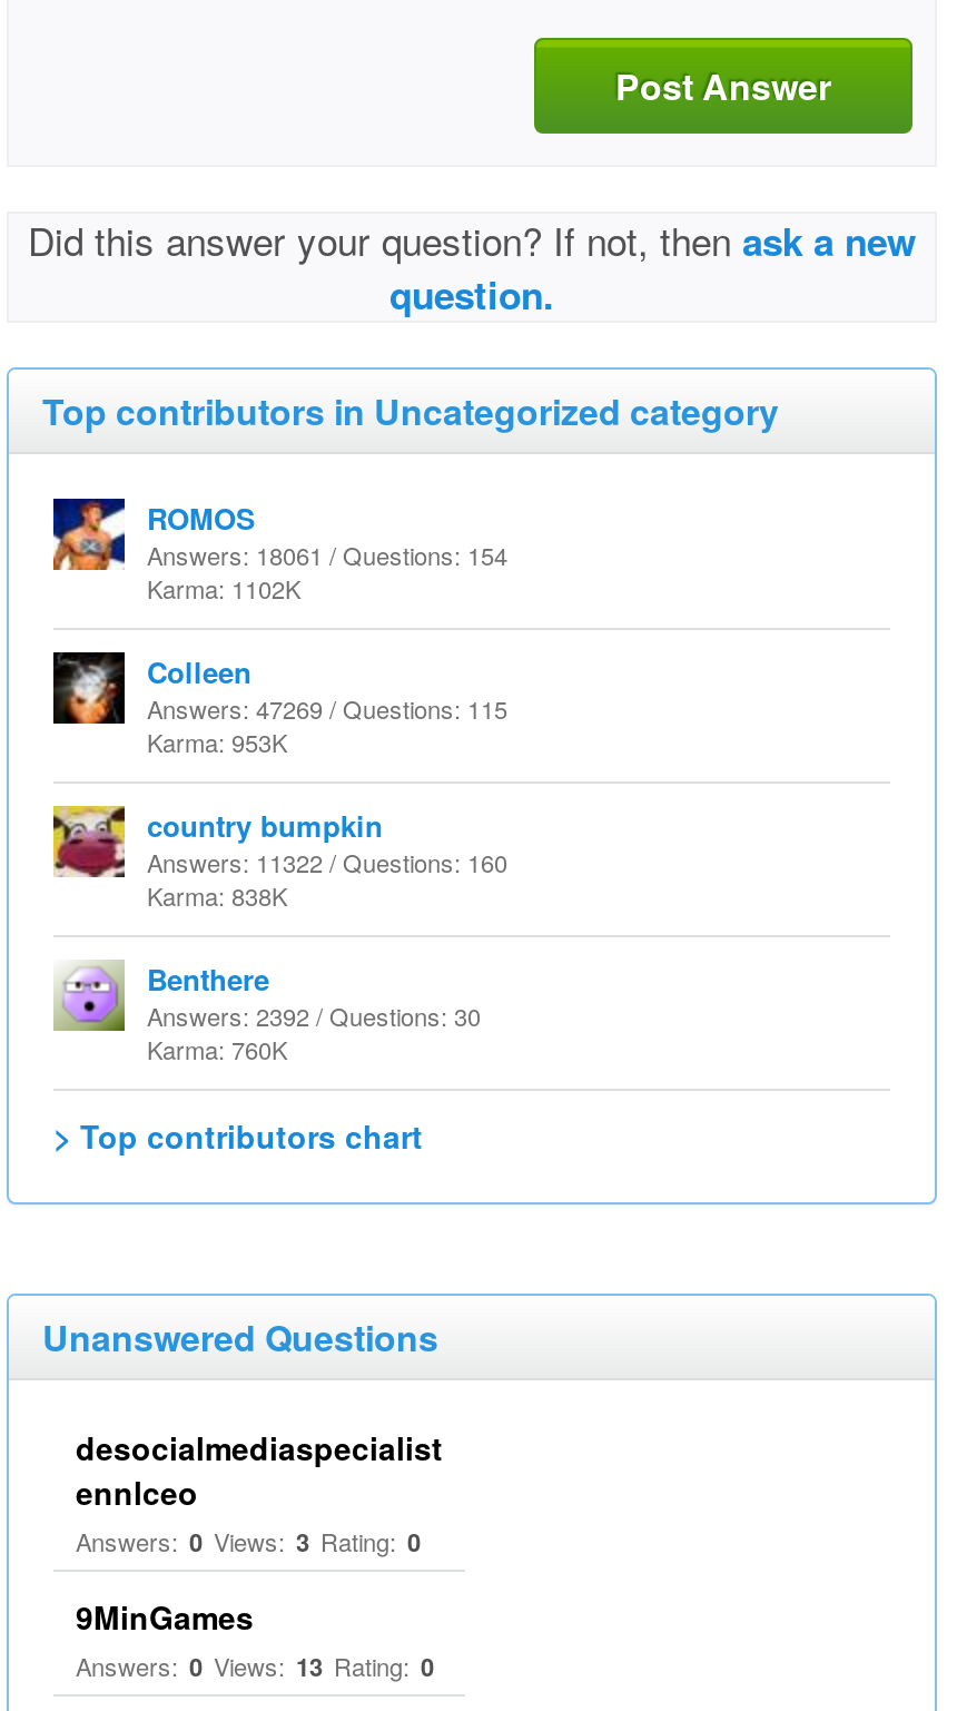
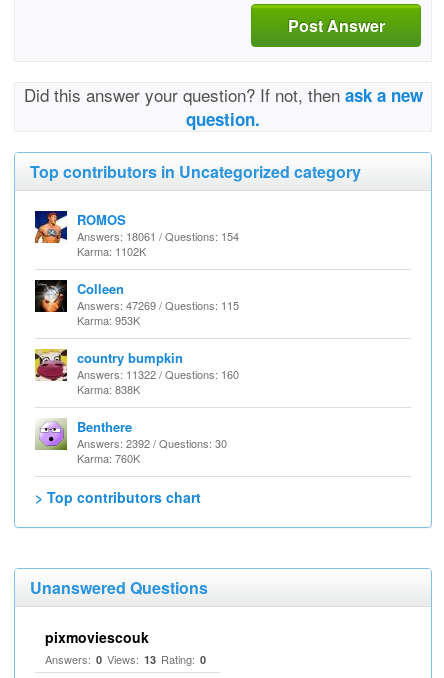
[76,1425,443,1639] desocialmediaspecialist | ennlceo | Answers: 0 Views: 3 Rating: 0 | 9MinGames -> [45,627,149,647] pixmoviescouk

